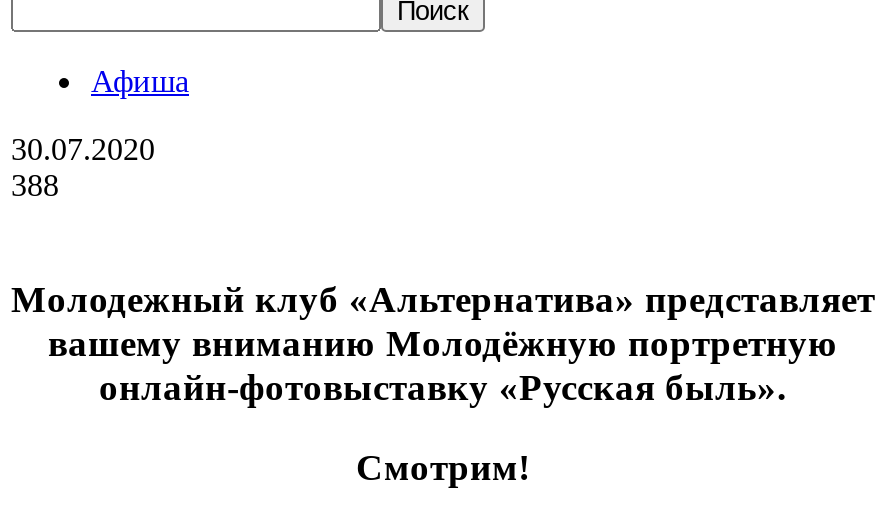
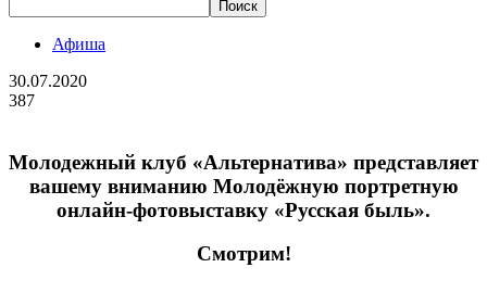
[11,168,59,202] 388 -> [9,91,35,110] 387

